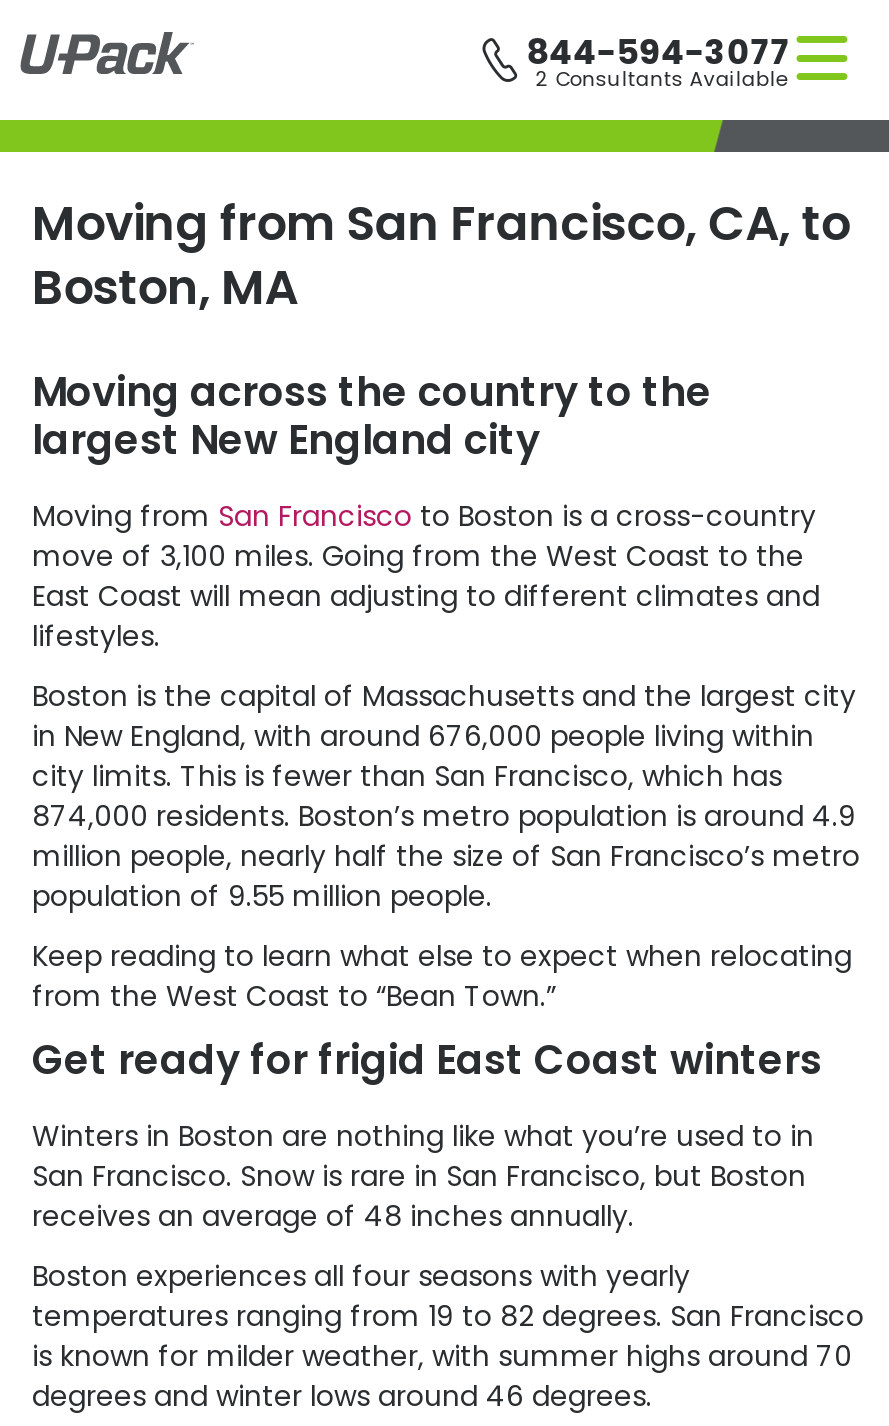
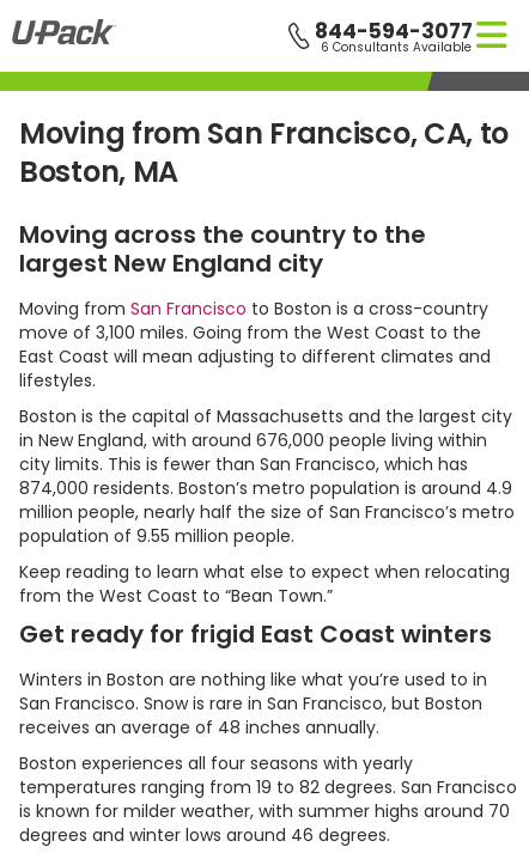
[535,64,787,94] 2 Consultants Available -> [320,38,471,56] 6 Consultants Available

